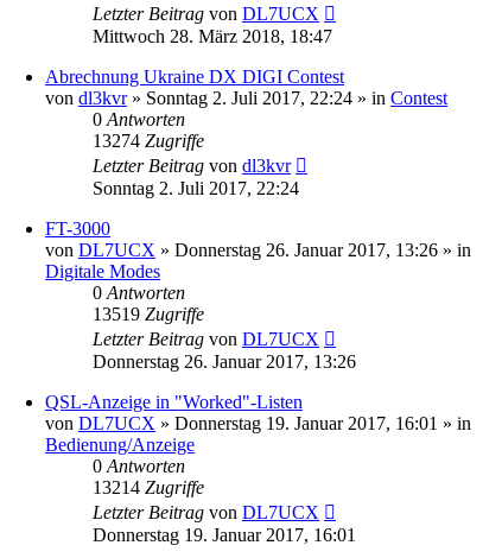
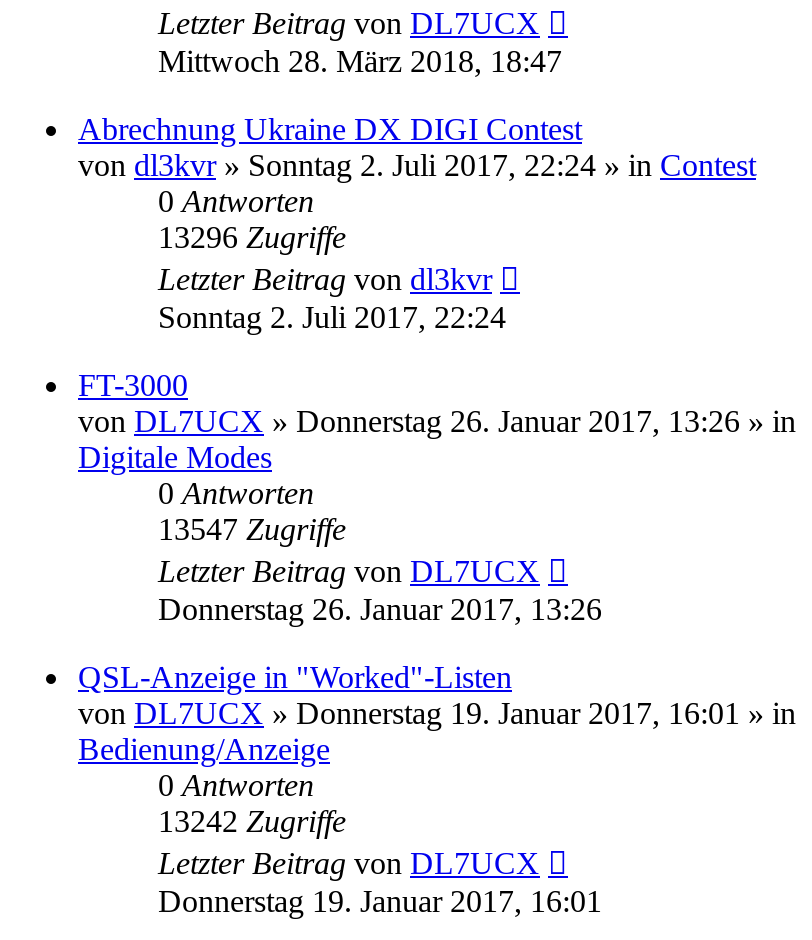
[93,130,204,151] 13274 Zugriffe -> [158,220,346,254] 13296 Zugriffe
[93,304,204,324] 13519 Zugriffe -> [158,512,346,546] 13547 Zugriffe
[93,477,204,497] 13214 Zugriffe -> [158,804,346,838] 13242 Zugriffe

